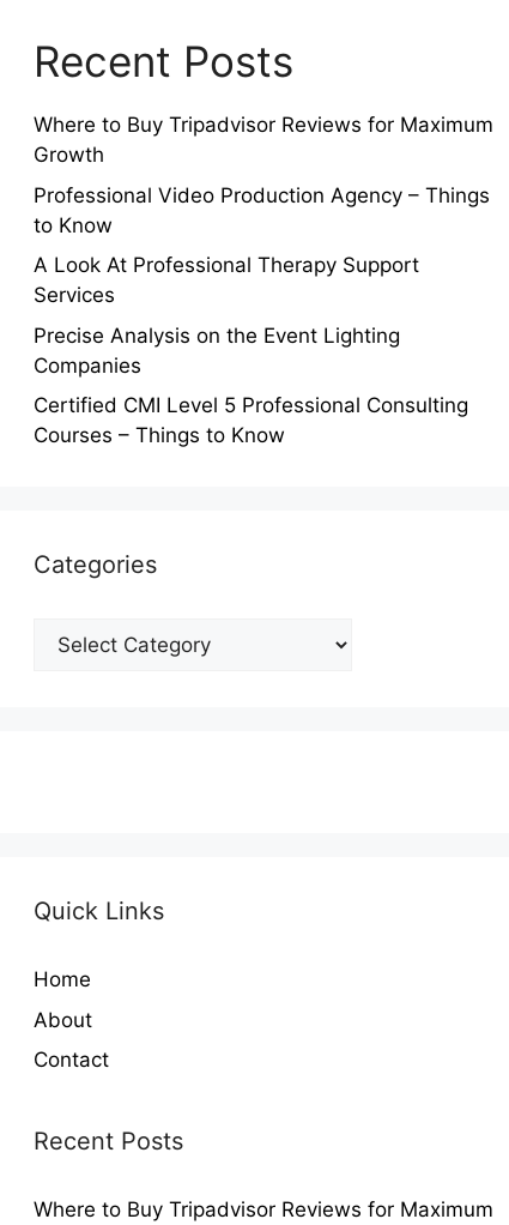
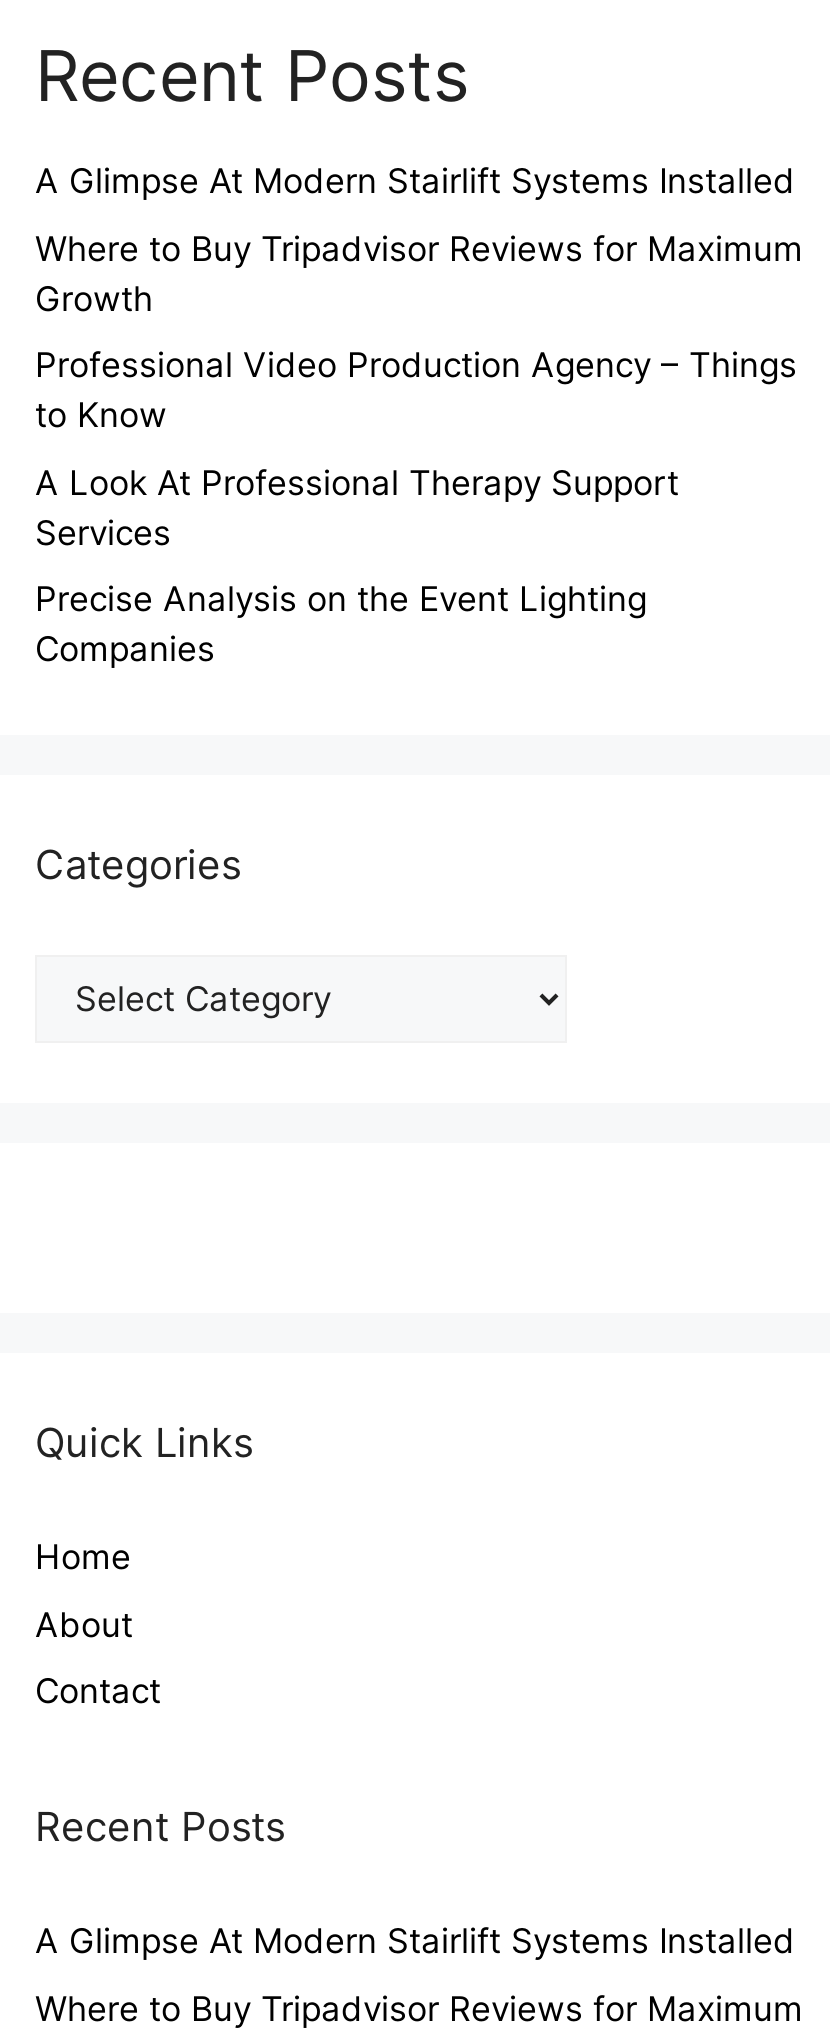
none -> [35,162,795,202] A Glimpse At Modern Stairlift Systems Installed
moved [34,113,493,377] -> [35,229,803,670]: Where to Buy Tripadvisor Reviews for Maximum | Growth | Professional Video Production Agency – Things | to Know | A Look At Professional Therapy Support | Services | Precise Analysis on the Event Lighting | Companies
[34,394,468,448] Certified CMI Level 5 Professional Consulting | Courses – Things to Know -> none
moved [34,551,183,1156] -> [35,842,285,1852]: Categories | Quick Links | Home | About | Contact | Recent Posts
none -> [35,1922,795,1962] A Glimpse At Modern Stairlift Systems Installed

